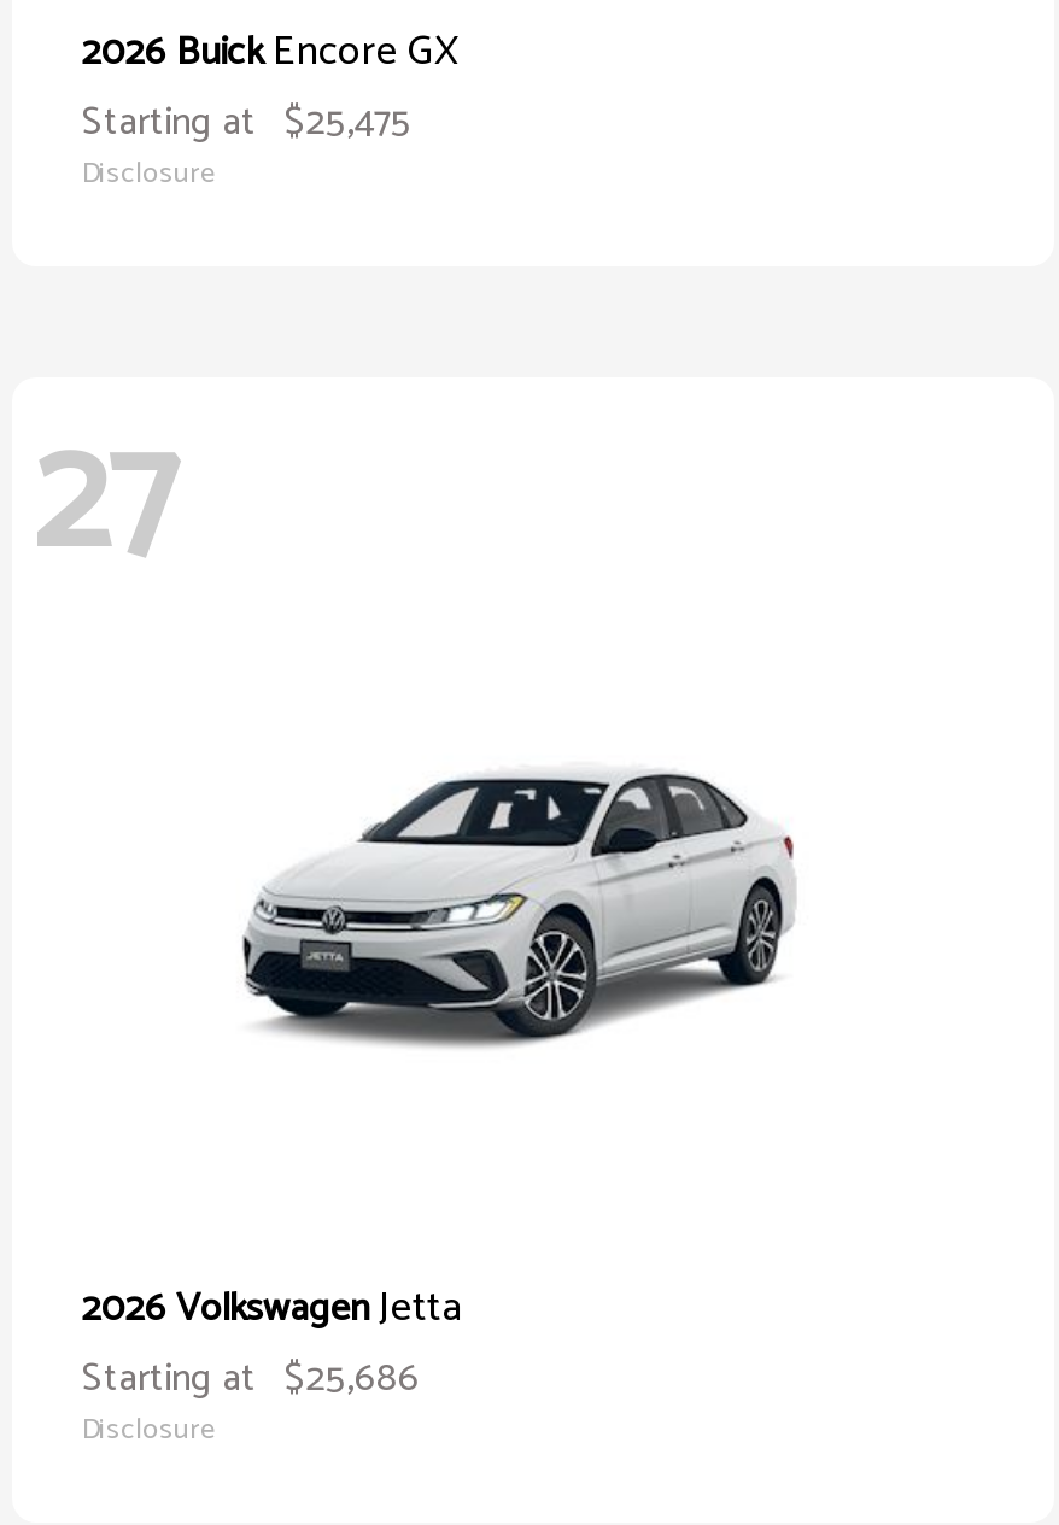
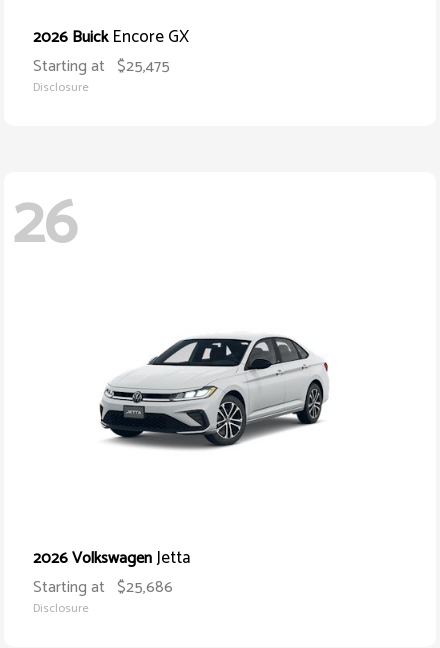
[34,378,179,631] 27 -> [13,172,77,277] 26

